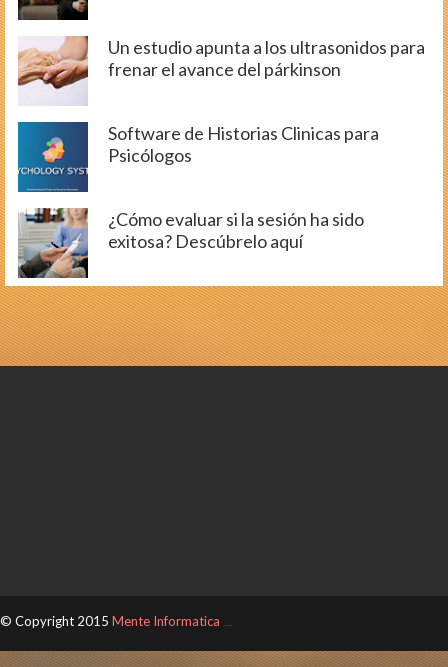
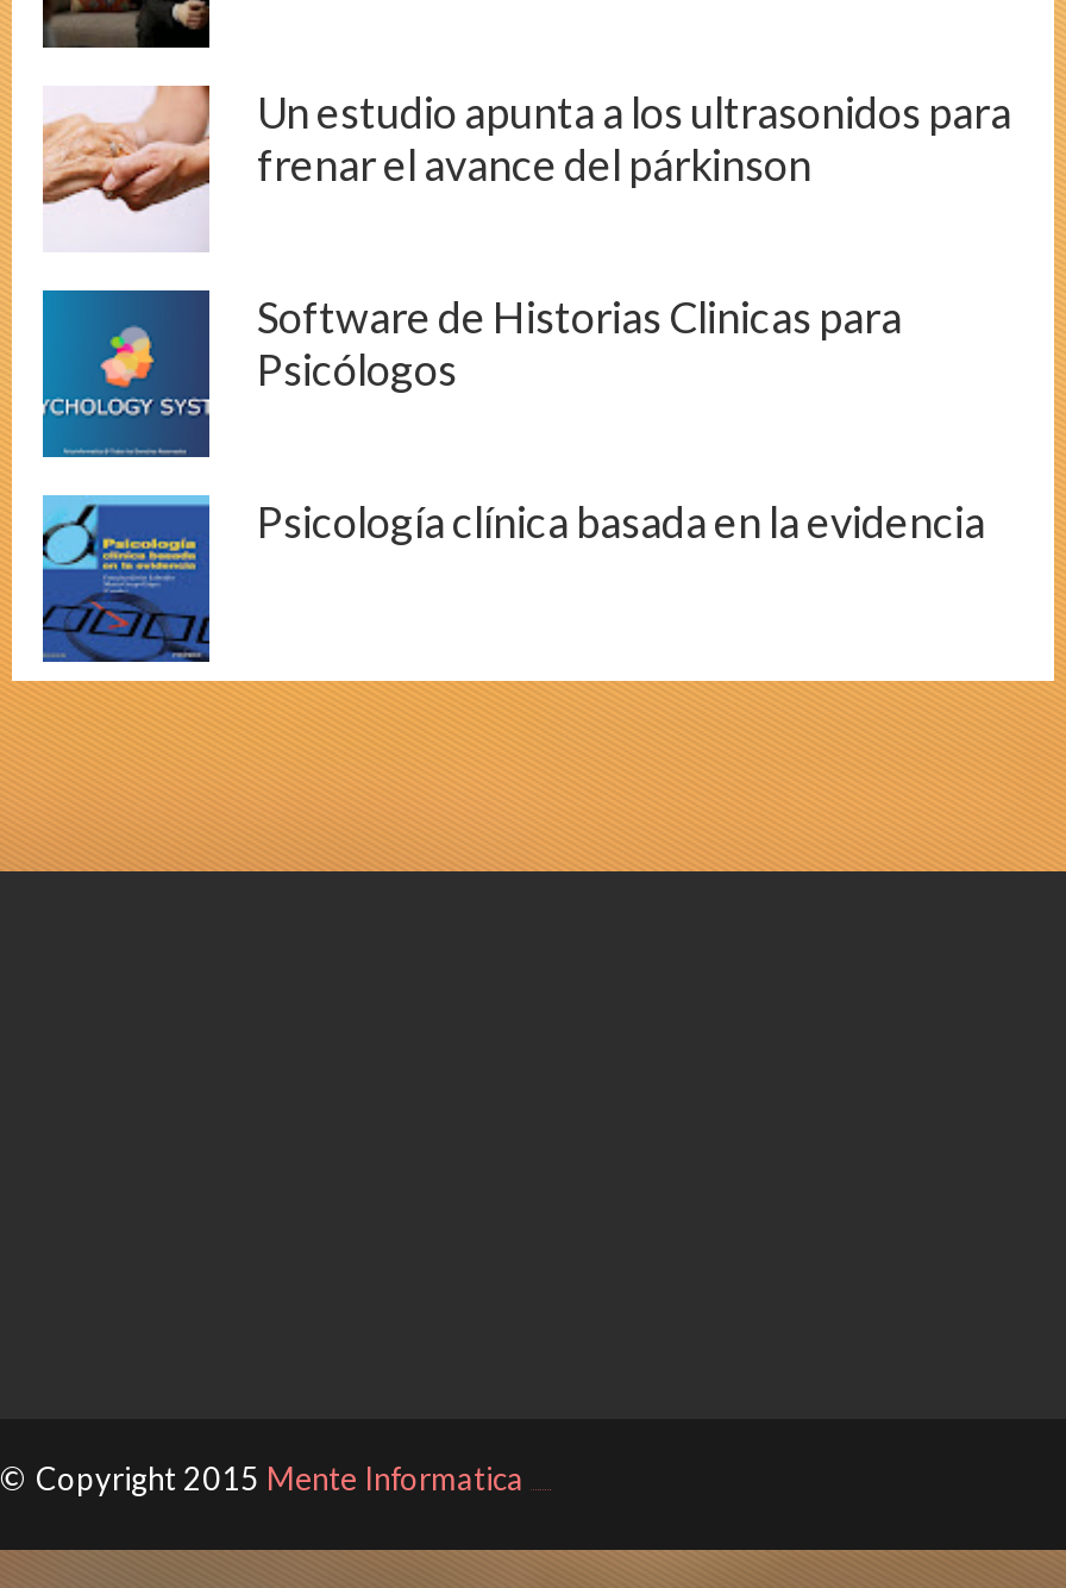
[17,207,364,279] [image] | ¿Cómo evaluar si la sesión ha sido | exitosa? Descúbrelo aquí -> [40,493,985,664] [image] | Psicología clínica basada en la evidencia

